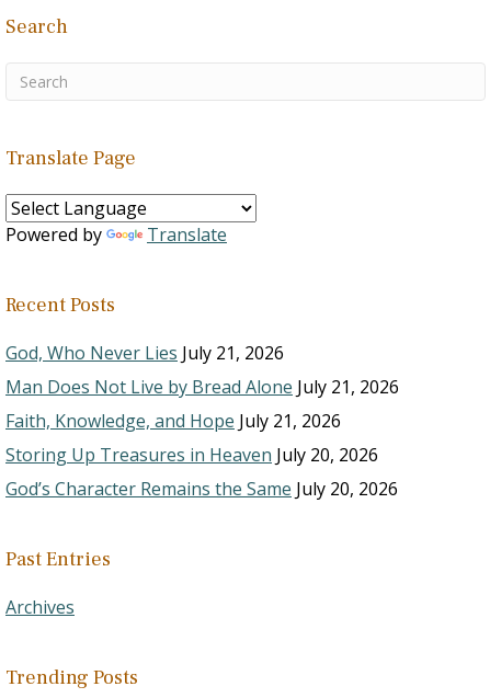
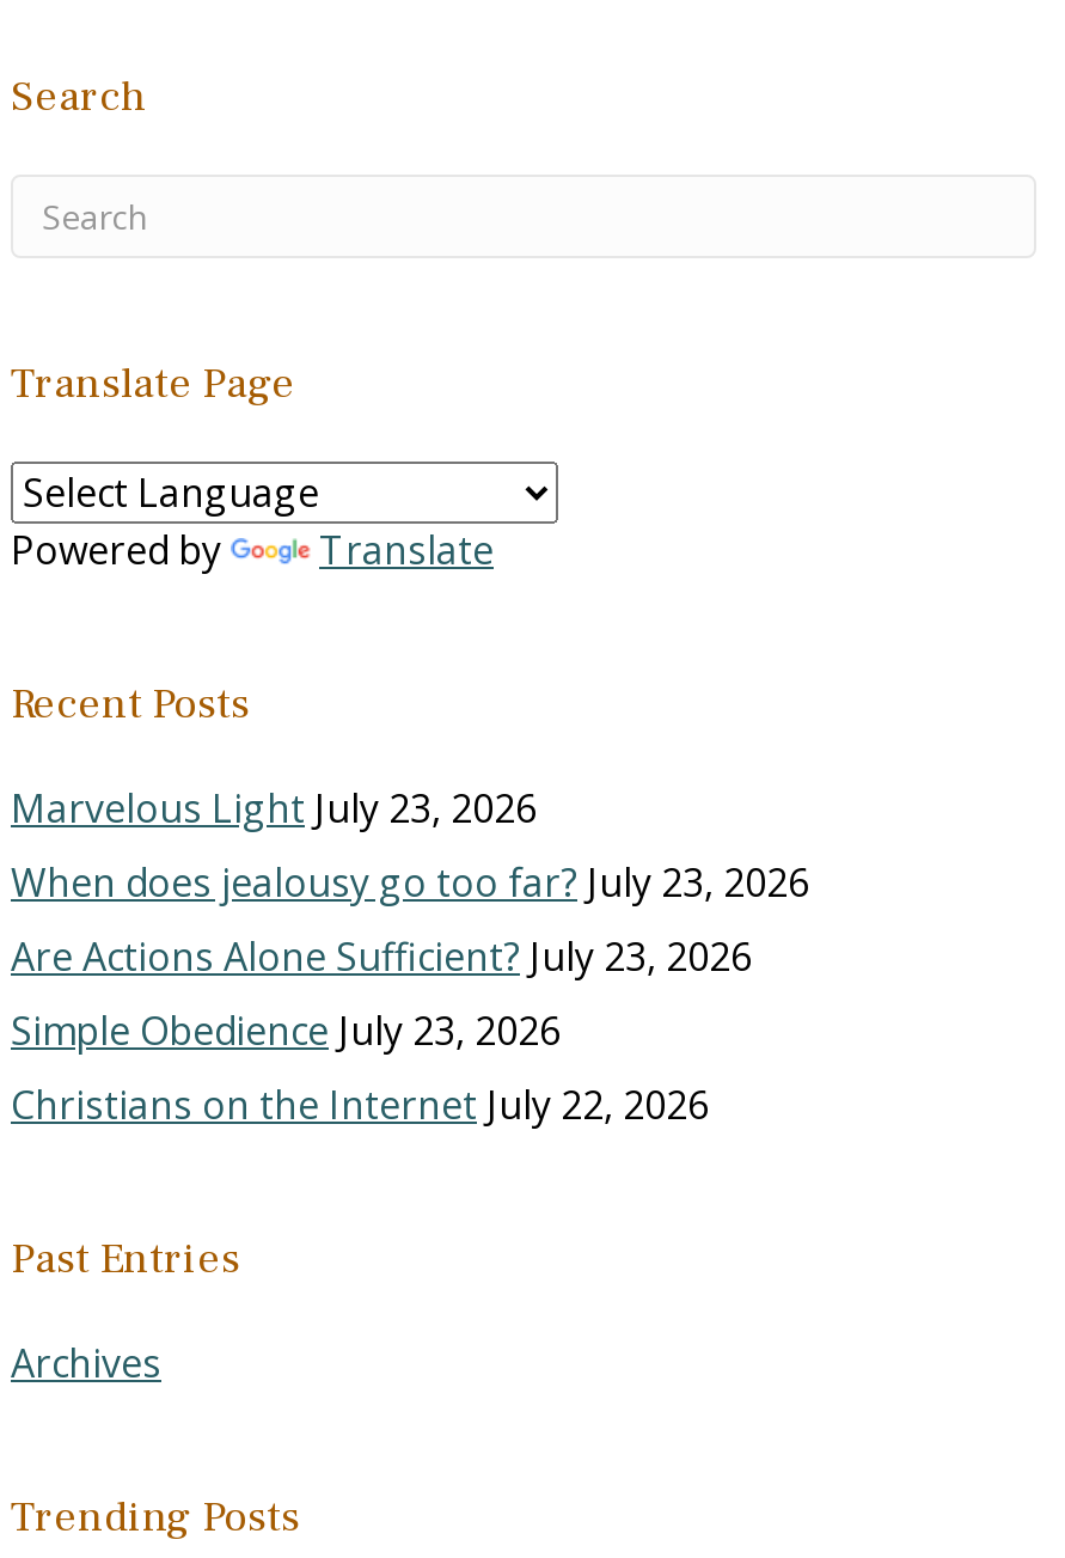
[5,341,399,501] God, Who Never Lies July 21, 2026 | Man Does Not Live by Bread Alone July 21, 2026 | Faith, Knowledge, and Hope July 21, 2026 | Storing Up Treasures in Heaven July 20, 2026 | God’s Character Remains the Same July 20, 2026 -> [11,782,809,1131] Marvelous Light July 23, 2026 | When does jealousy go too far? July 23, 2026 | Are Actions Alone Sufficient? July 23, 2026 | Simple Obedience July 23, 2026 | Christians on the Internet July 22, 2026

